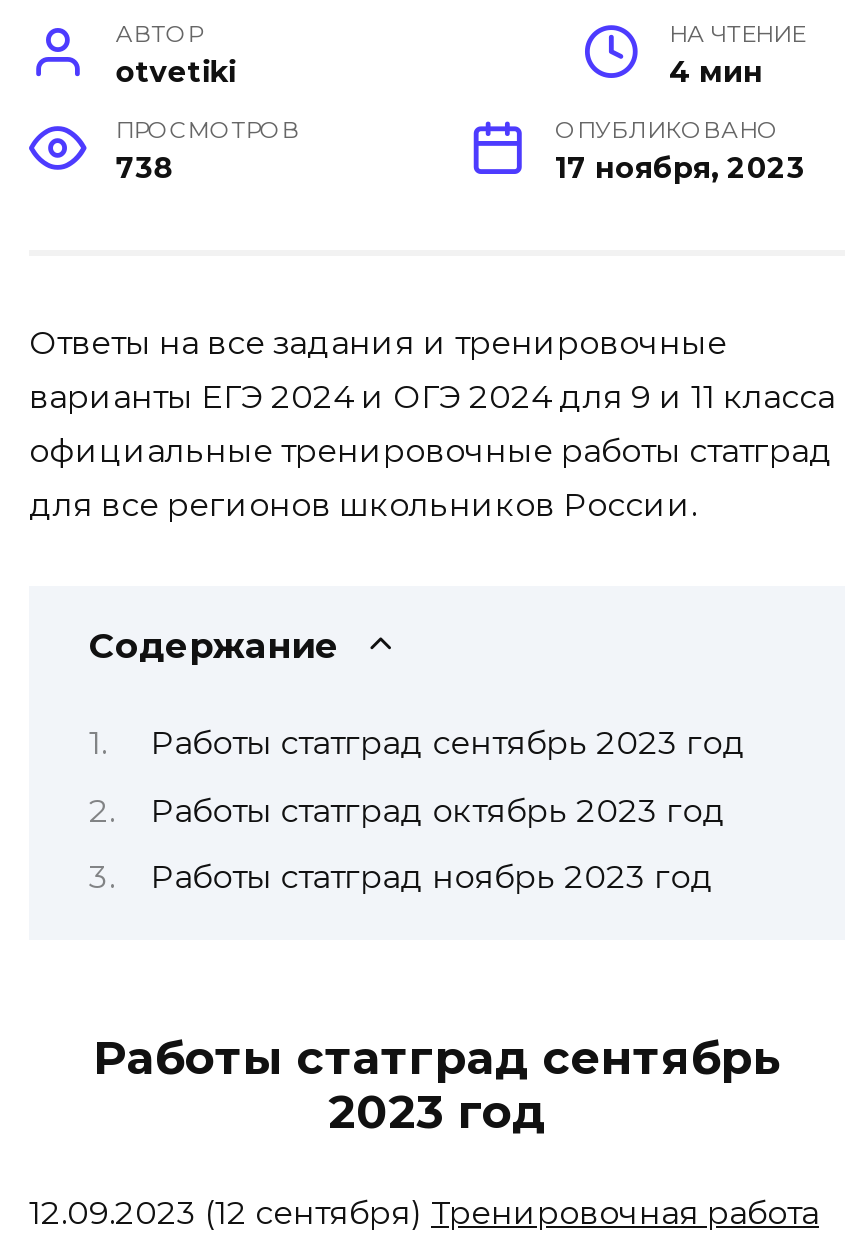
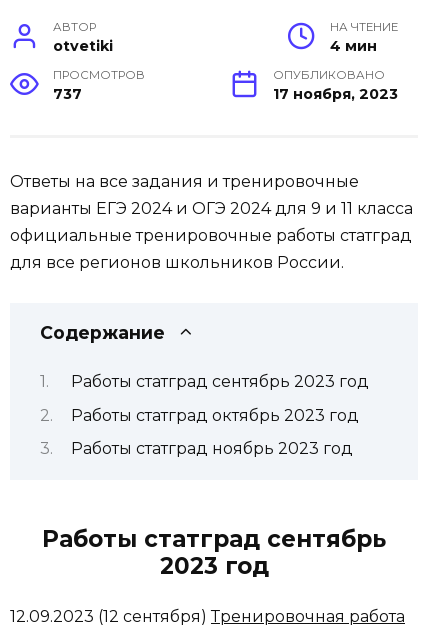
[115,150,173,186] 738 -> [53,85,82,103] 737

